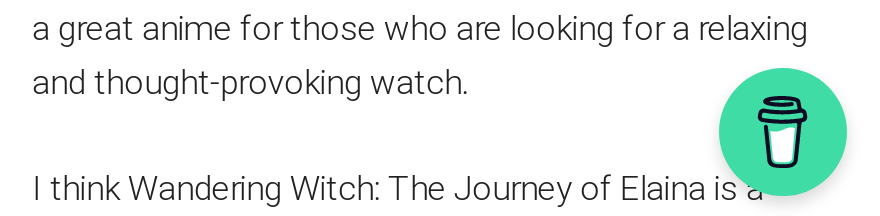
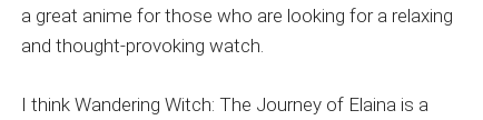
[717,66,849,202] [image] -> none

